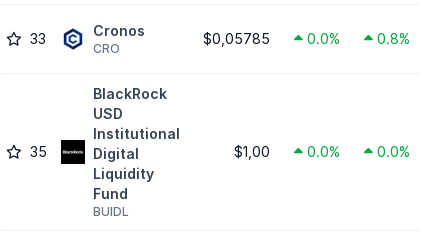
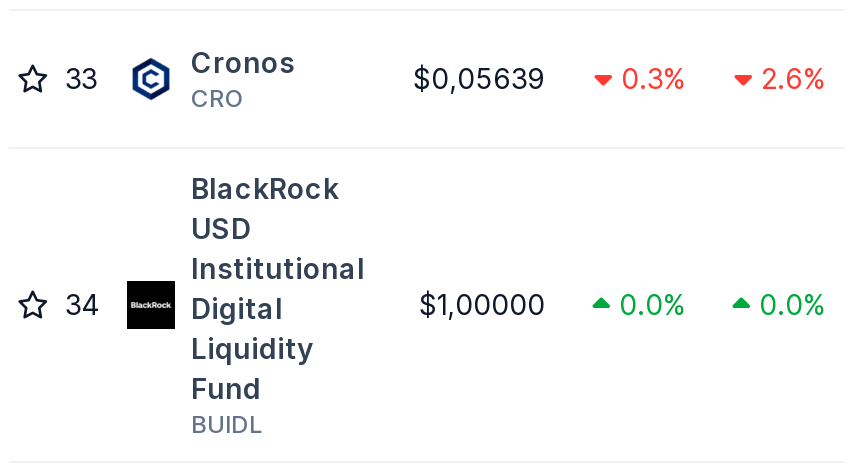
[203,30,270,47] $0,05785 -> [413,61,545,95] $0,05639
[307,30,340,47] 0.0% -> [621,61,685,95] 0.3%
[377,30,410,47] 0.8% -> [761,61,825,95] 2.6%
[30,143,47,160] 35 -> [65,287,99,321] 34
[234,143,270,160] $1,00 -> [419,287,545,321] $1,00000

